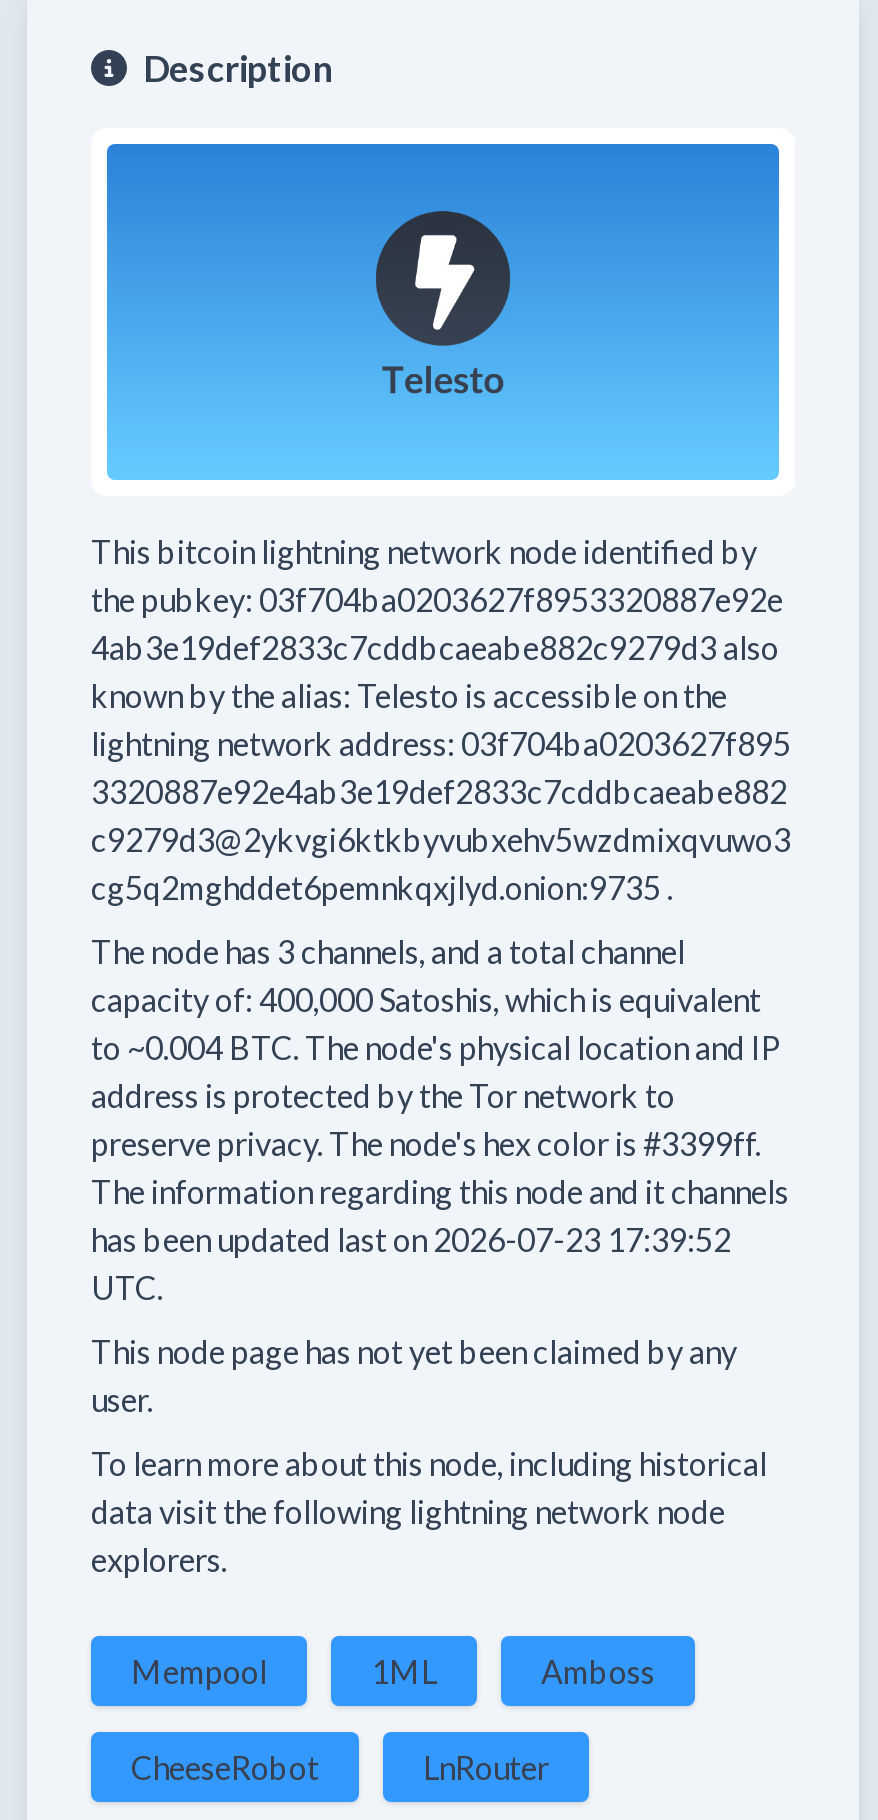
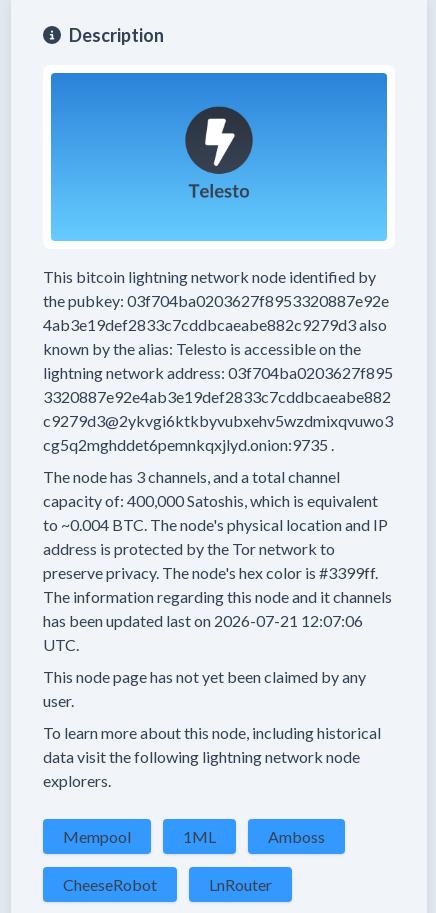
[91,1220,731,1258] has been updated last on 2026-07-23 17:39:52 -> [43,611,363,630] has been updated last on 2026-07-21 12:07:06

